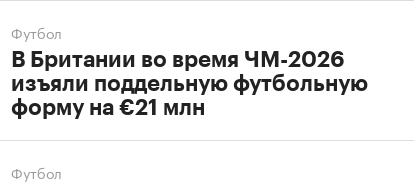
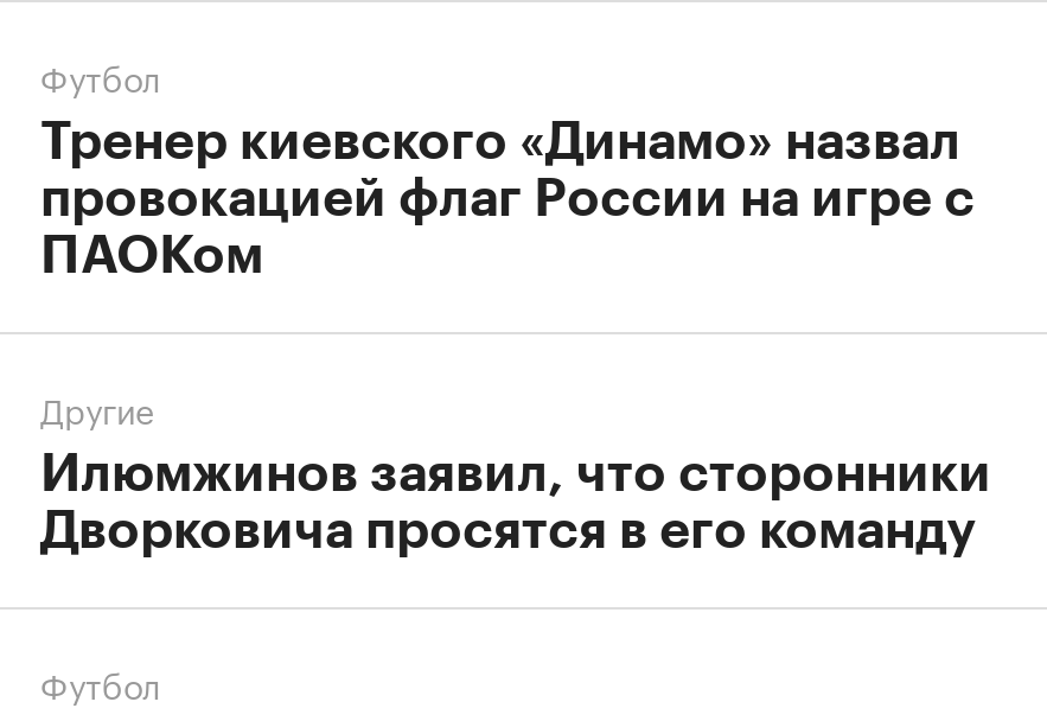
[11,49,368,119] В Британии во время ЧМ-2026 | изъяли поддельную футбольную | форму на €21 млн -> [40,117,991,558] Тренер киевского «Динамо» назвал | провокацией флаг России на игре с | ПАОКом | Другие | Илюмжинов заявил, что сторонники | Дворковича просятся в его команду

